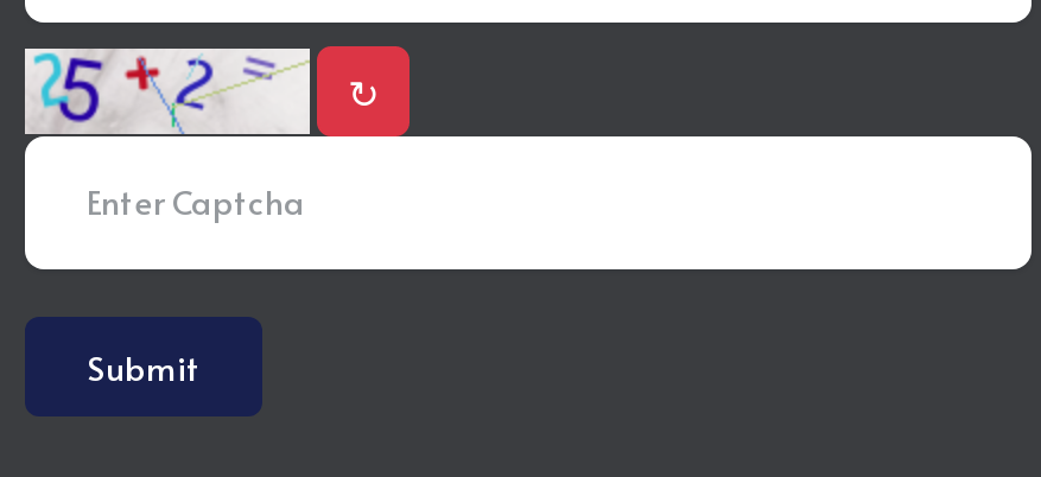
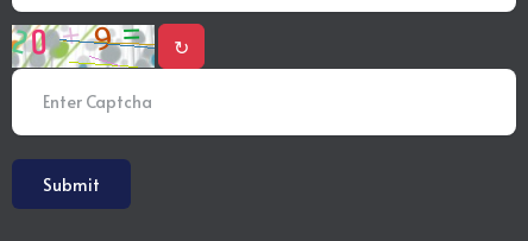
[23,49,312,136] [image] -> [11,25,156,69] [image]

